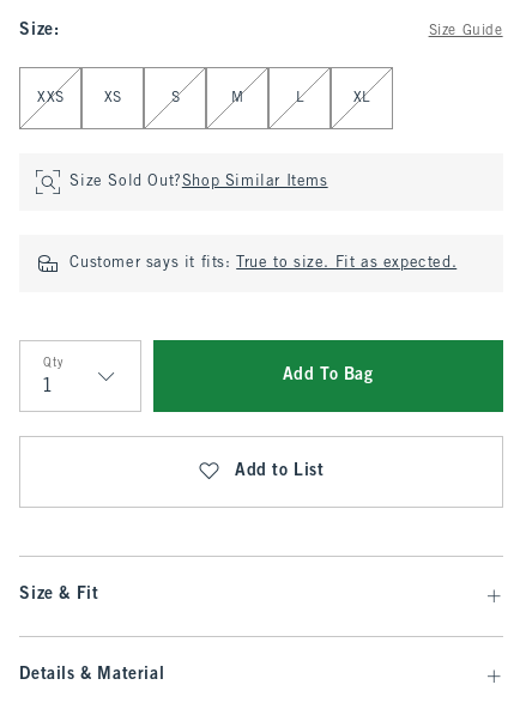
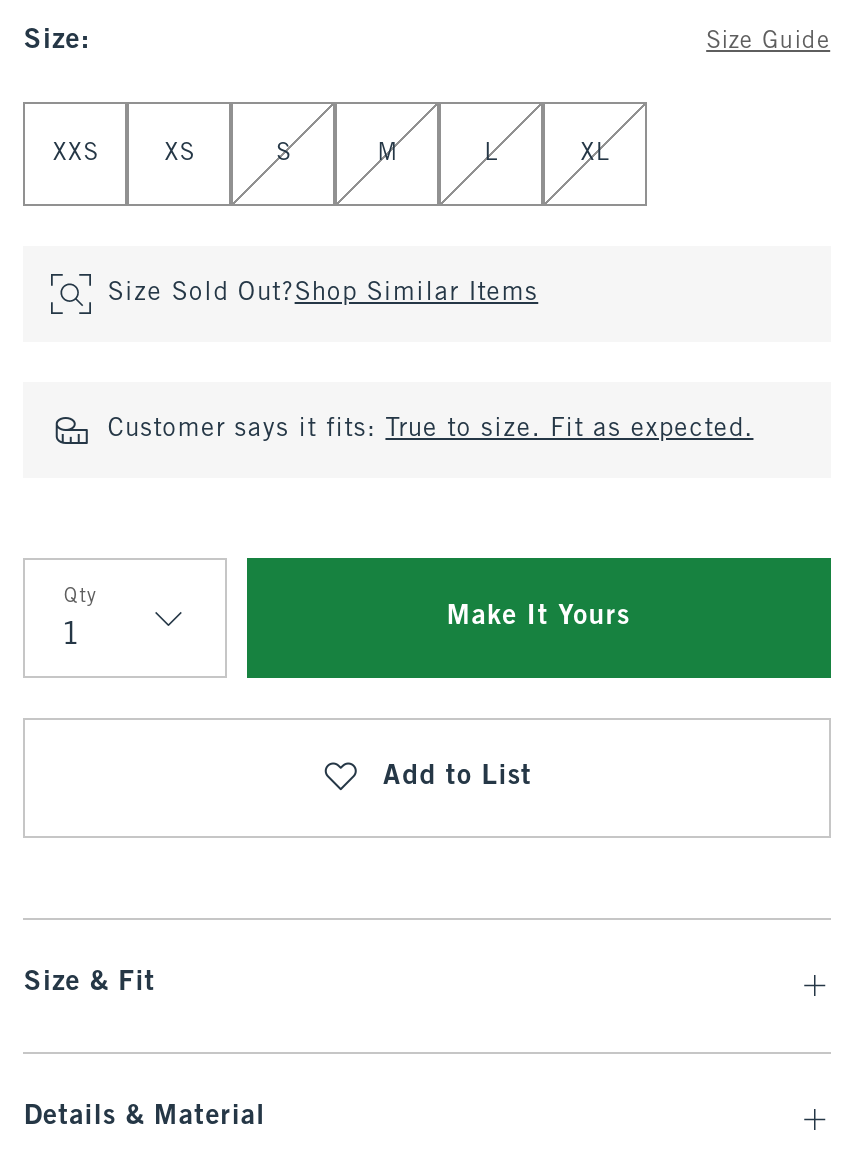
[282,368,373,383] Add To Bag -> [447,604,630,630] Make It Yours

